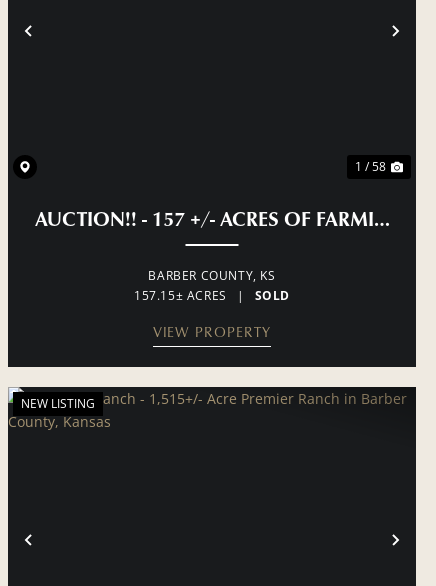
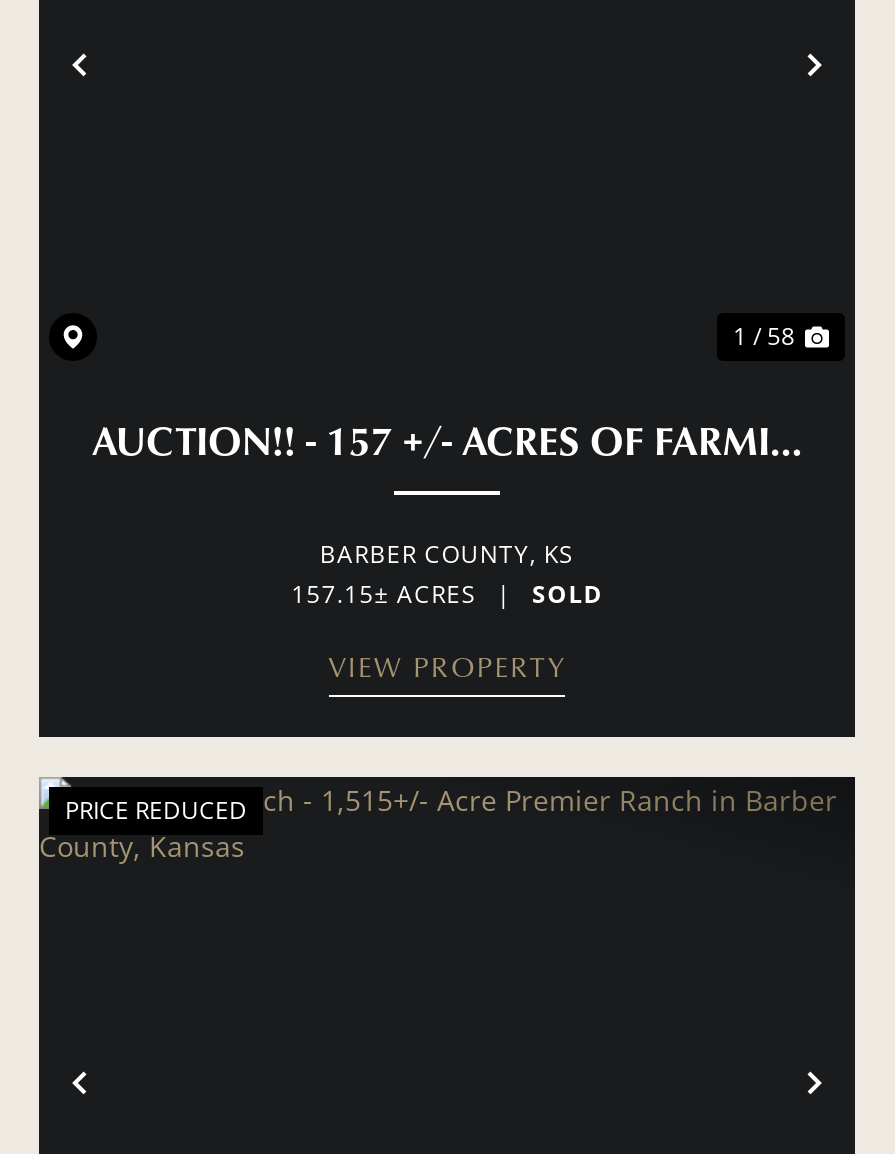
[21,395,95,412] NEW LISTING -> [65,793,247,827] PRICE REDUCED

